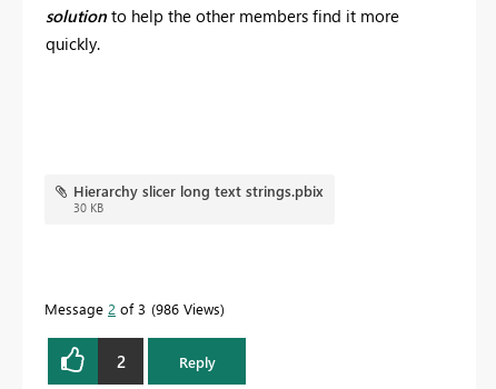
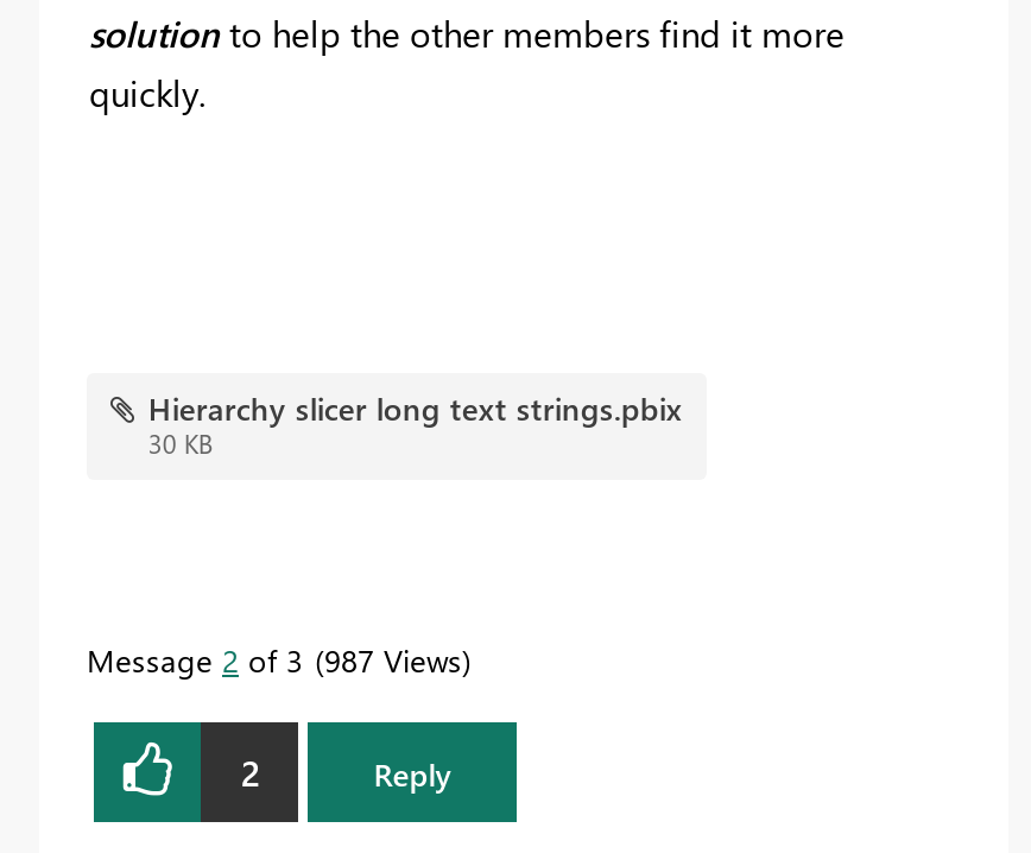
[44,299,220,318] Message 2 of 3 986 Views -> [87,639,462,680] Message 2 of 3 987 Views

